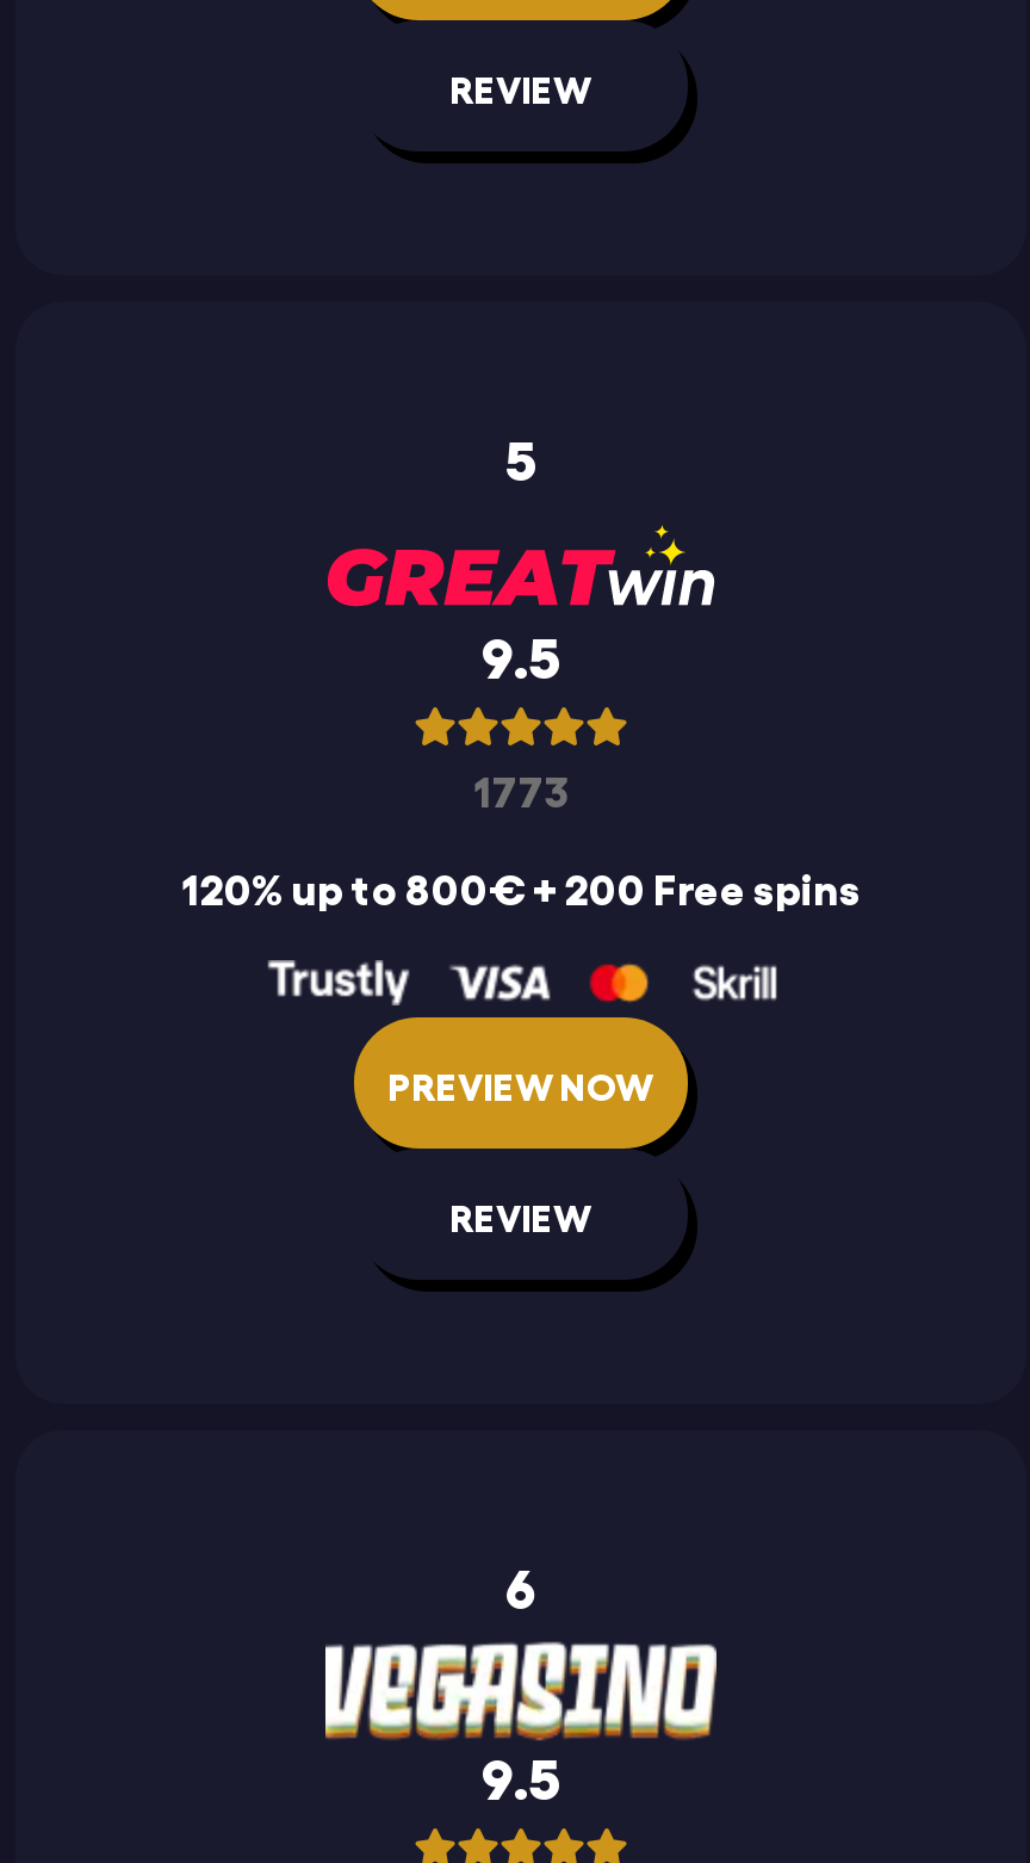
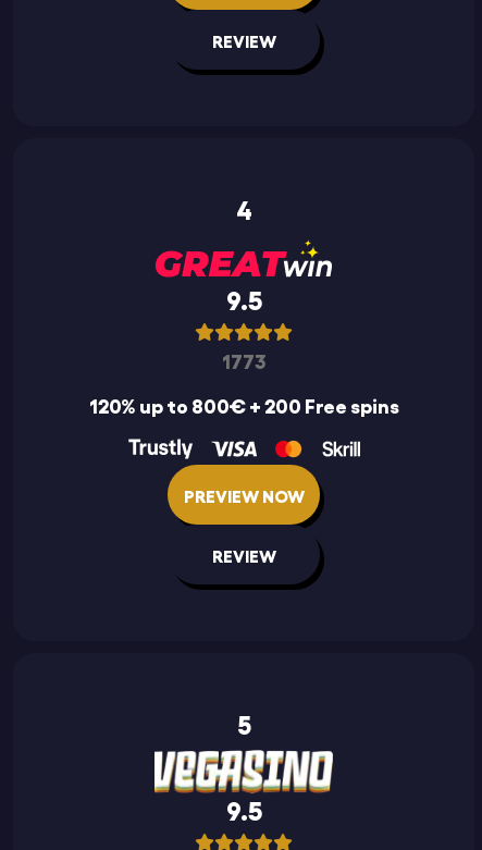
[505,424,536,490] 5 -> [236,193,252,224] 4
[505,1552,536,1619] 6 -> [237,708,251,739] 5

